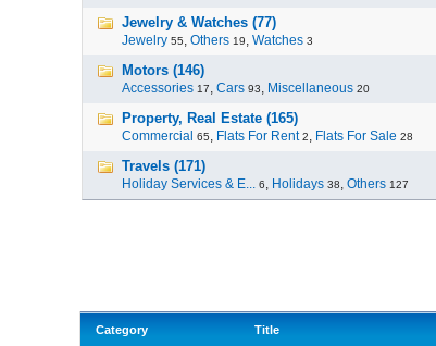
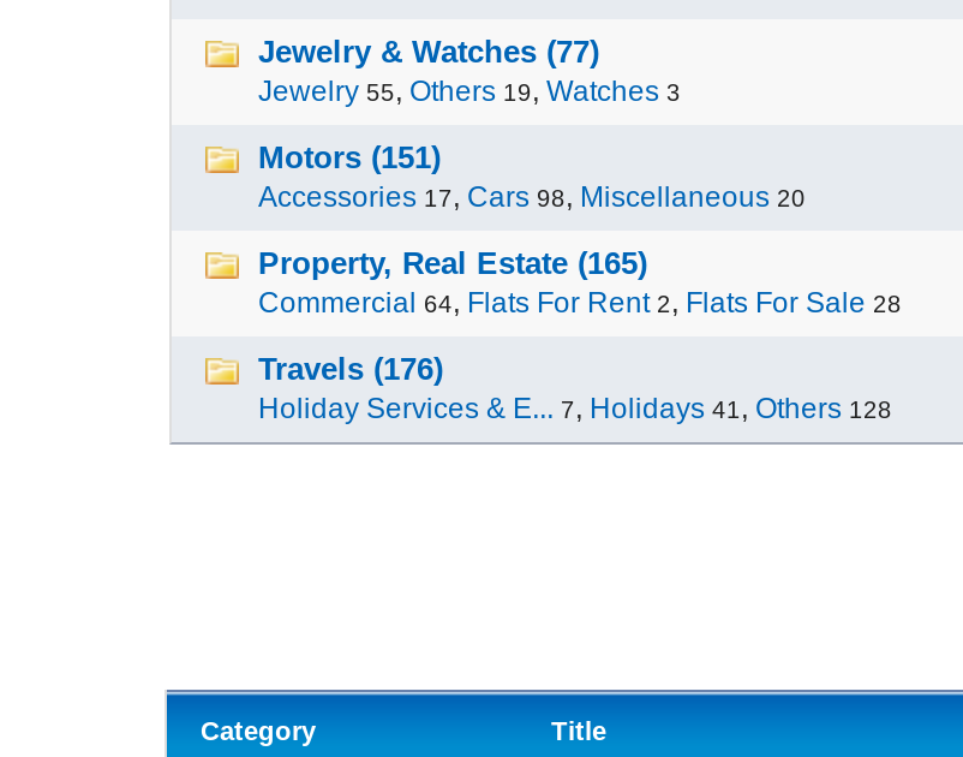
[122,62,204,78] Motors (146) -> [258,139,441,175] Motors (151)
[122,81,370,96] Accessories 17, Cars 93, Miscellaneous 20 -> [258,180,806,214] Accessories 17, Cars 98, Miscellaneous 20
[122,128,413,144] Commercial 65, Flats For Rent 2, Flats For Sale 28 -> [258,286,902,320] Commercial 64, Flats For Rent 2, Flats For Sale 28
[122,158,205,174] Travels (171) -> [258,351,443,387] Travels (176)
[122,176,409,191] Holiday Services & E... 6, Holidays 38, Others 127 -> [258,392,892,425] Holiday Services & E... 7, Holidays 41, Others 128

